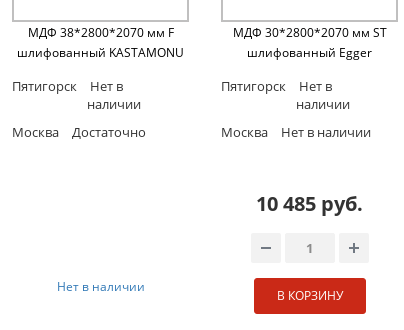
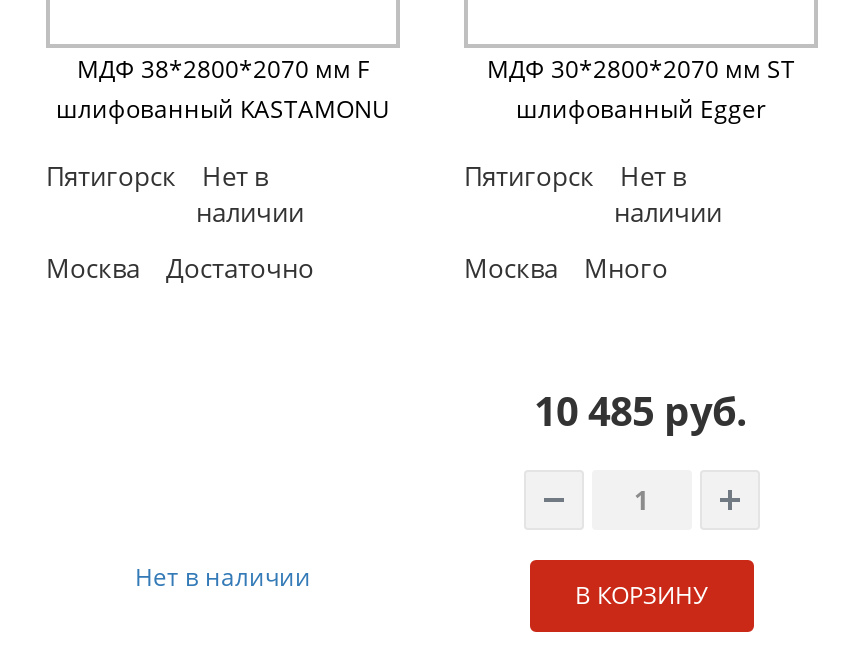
[221,122,371,140] Москва Нет в наличии -> [464,249,668,285] Москва Много

